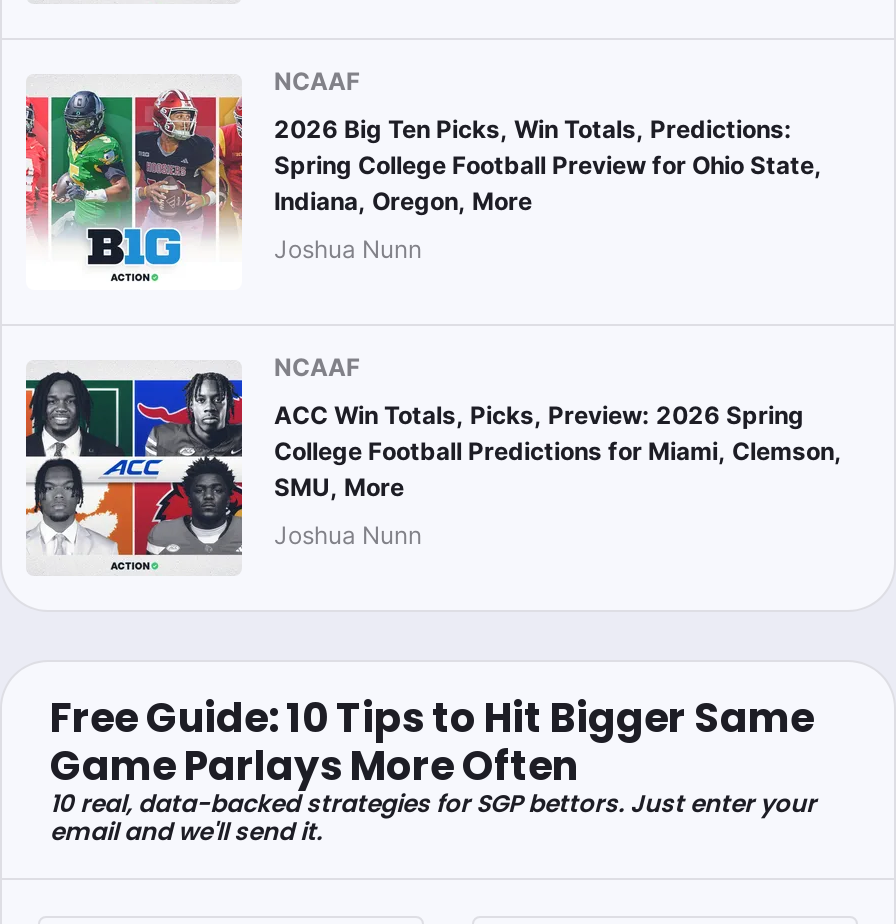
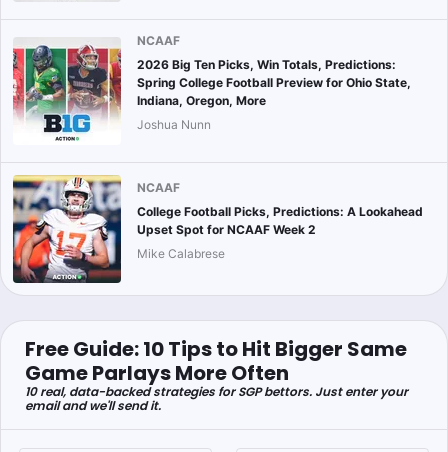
[24,350,842,572] [image] | ACC Win Totals, Picks, Preview: 2026 Spring | College Football Predictions for Miami, Clemson, | SMU, More -> [12,174,423,284] [image] | College Football Picks, Predictions: A Lookahead | Upset Spot for NCAAF Week 2
[274,520,422,550] Joshua Nunn -> [137,246,225,261] Mike Calabrese

